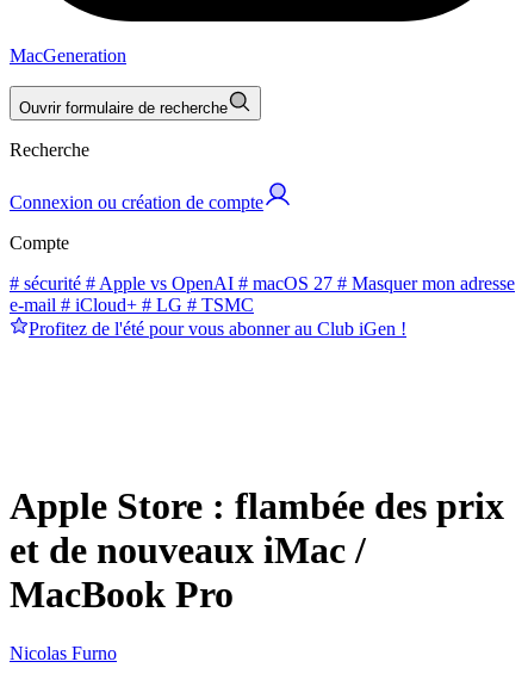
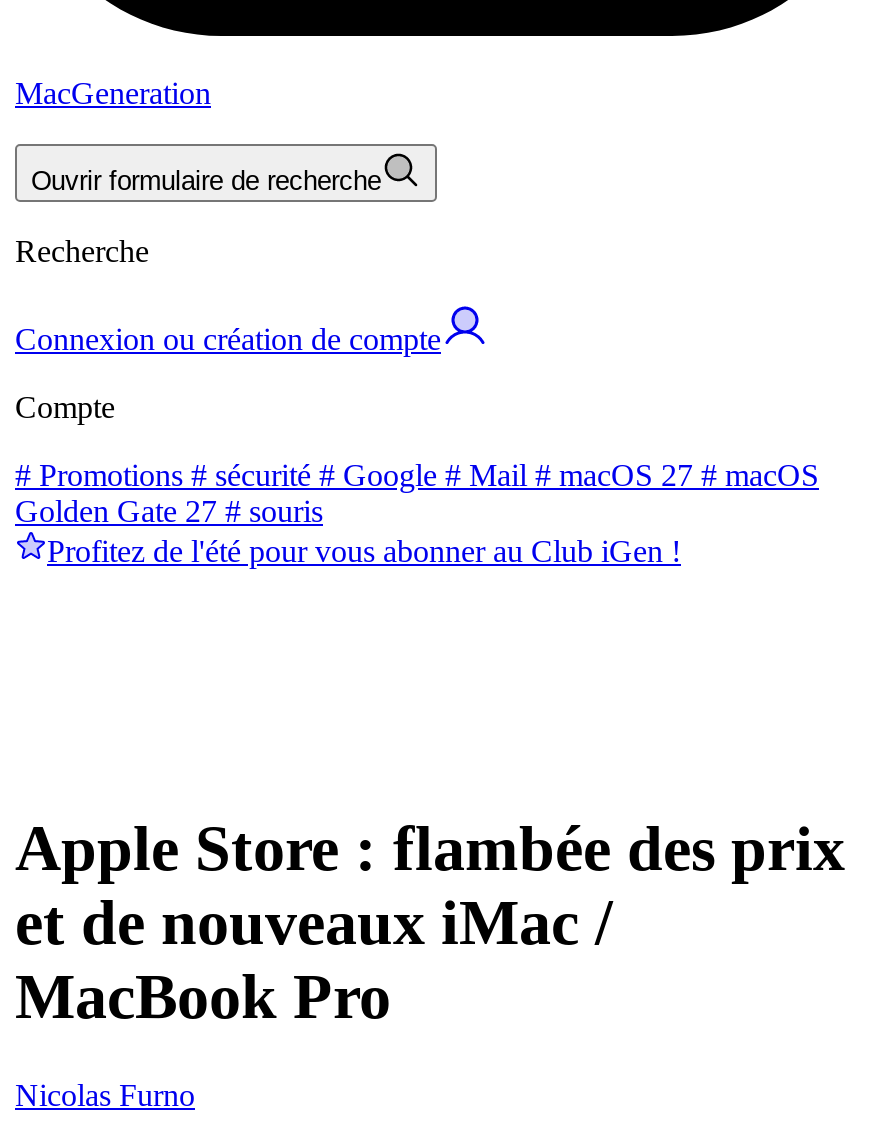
[10,273,515,315] # sécurité # Apple vs OpenAI # macOS 27 # Masquer mon adresse | e-mail # iCloud+ # LG # TSMC -> [15,457,819,527] # Promotions # sécurité # Google # Mail # macOS 27 # macOS | Golden Gate 27 # souris

